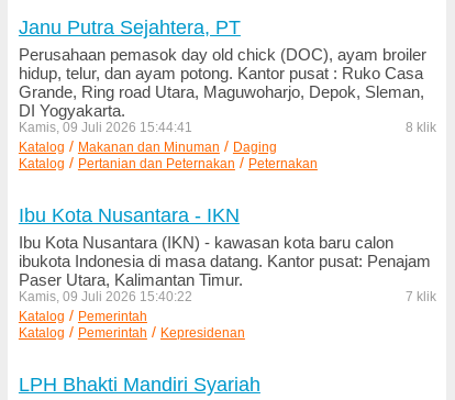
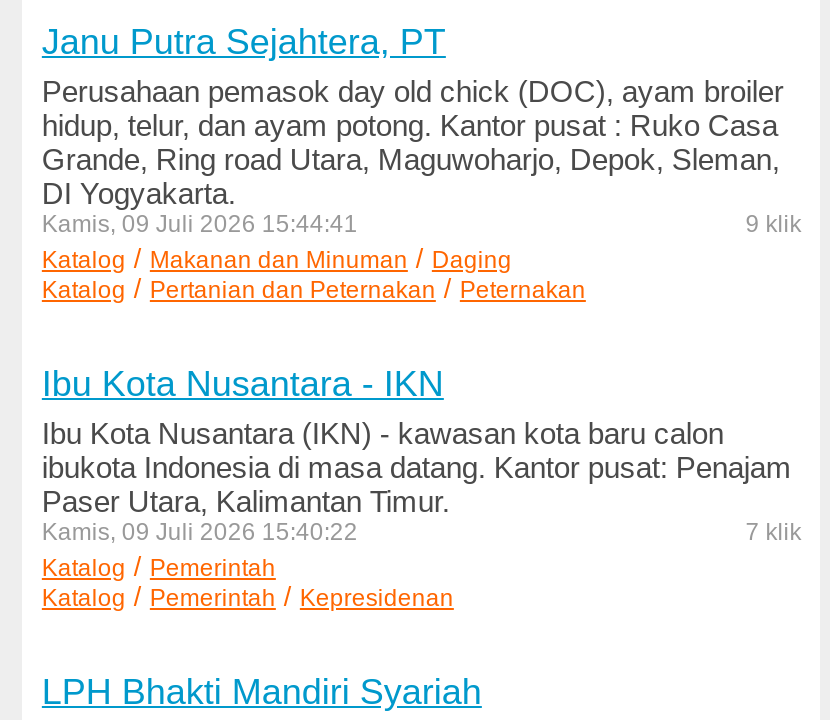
[405,120,436,135] 8 klik -> [745,210,801,238] 9 klik

